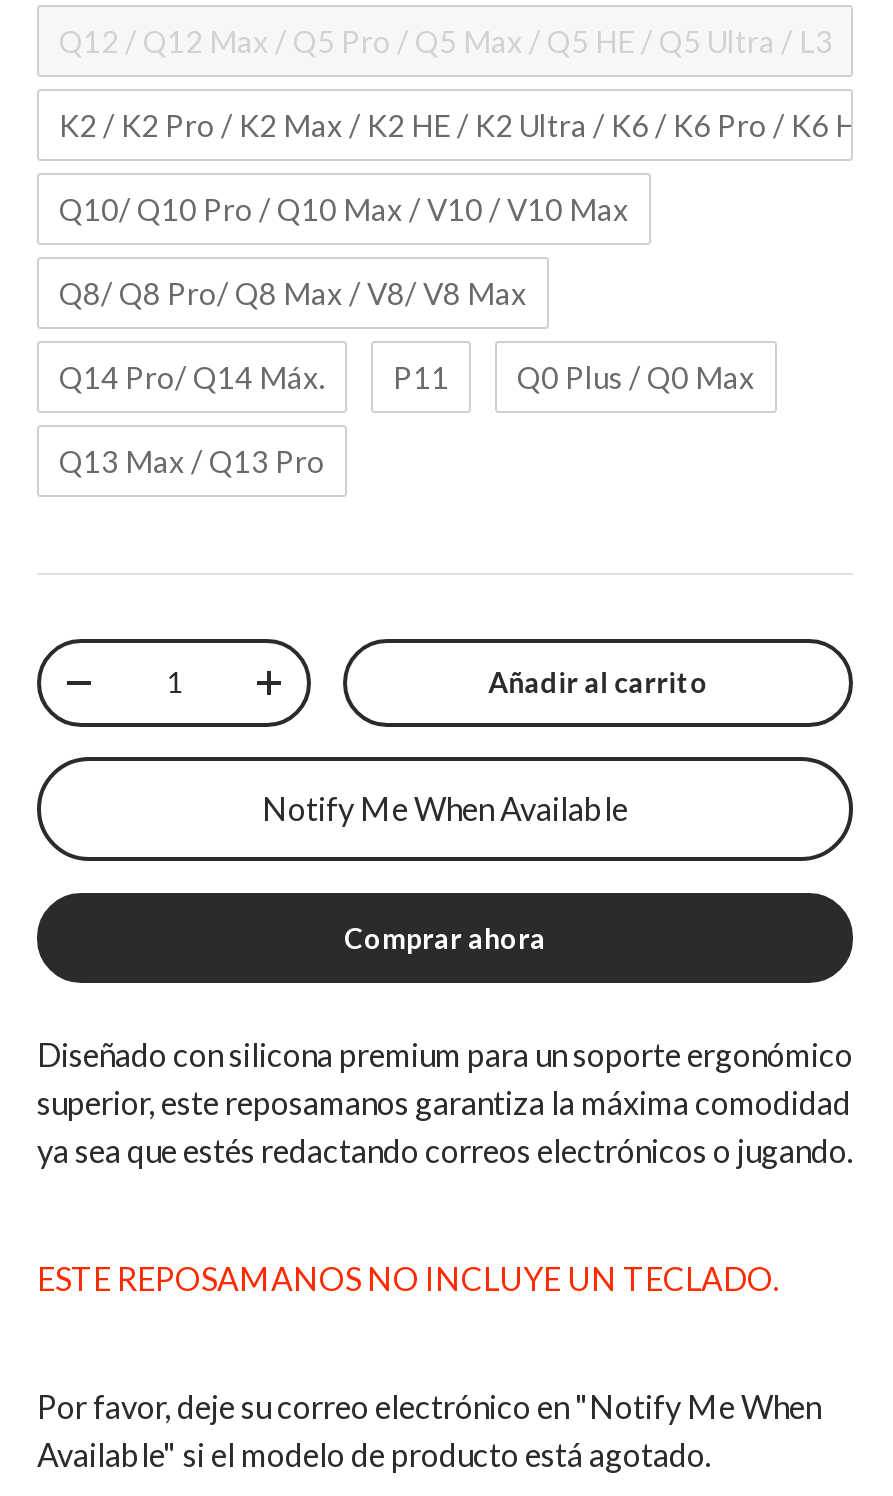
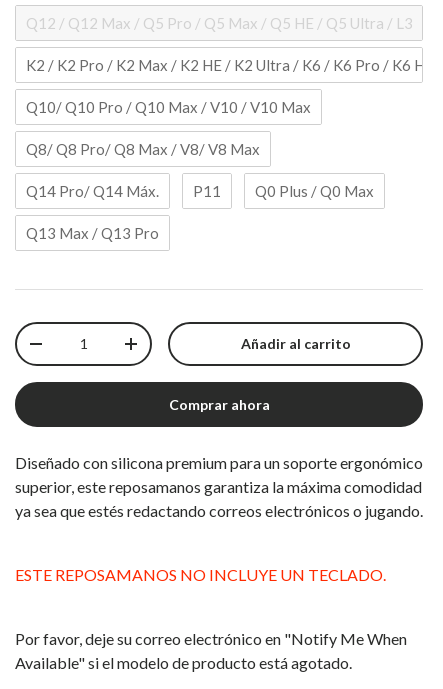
[262,789,628,827] Notify Me When Available -> none

